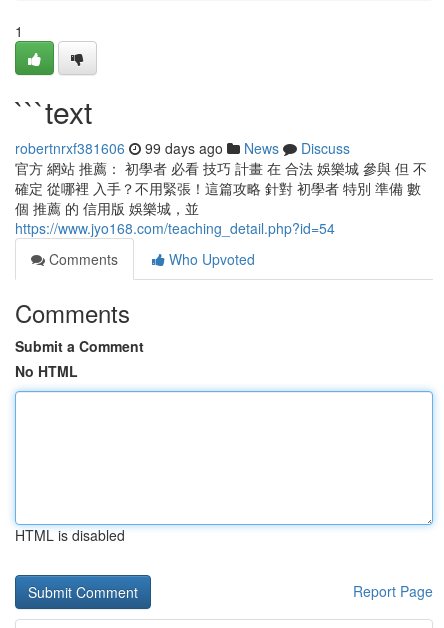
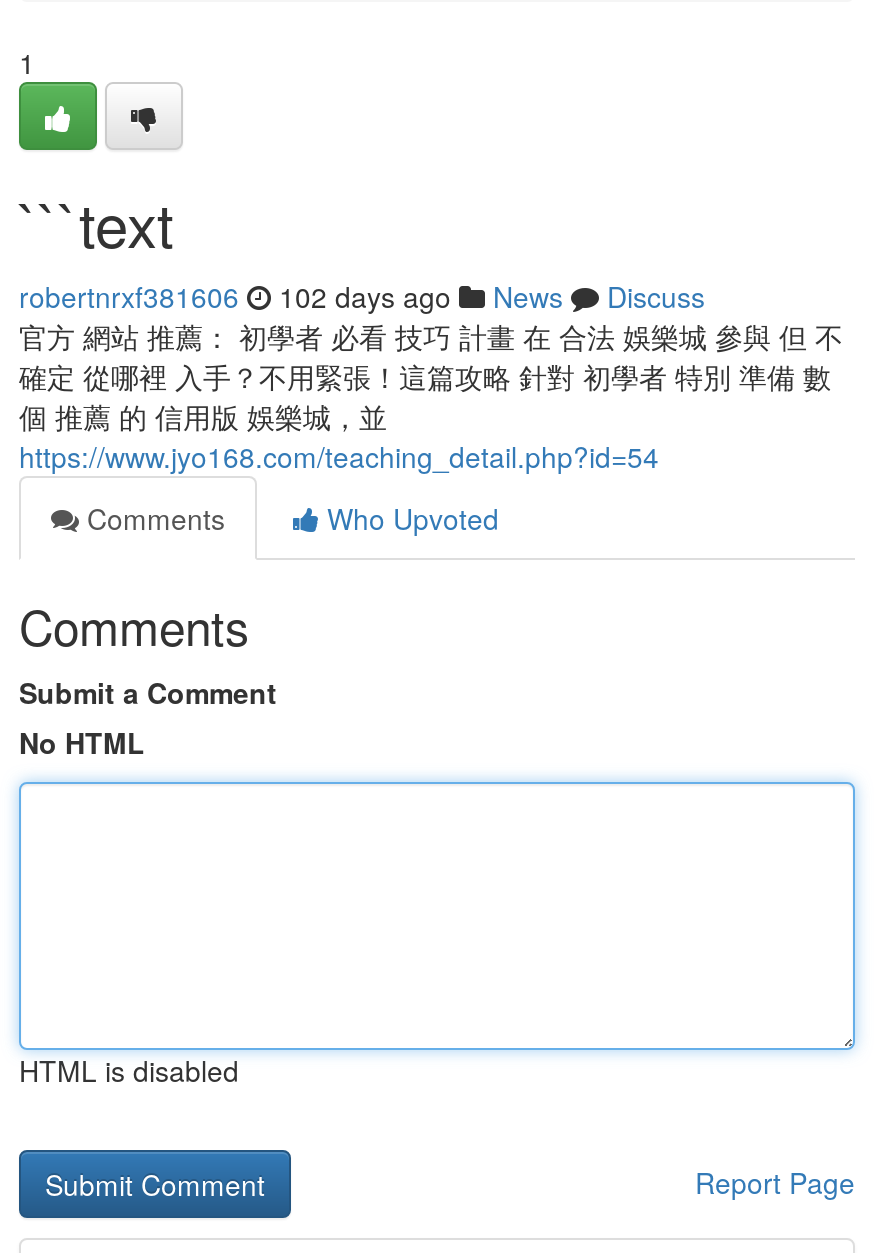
[15,138,350,158] robertnrxf381606 99 days ago News Discuss -> [19,276,705,316] robertnrxf381606 102 days ago News Discuss

